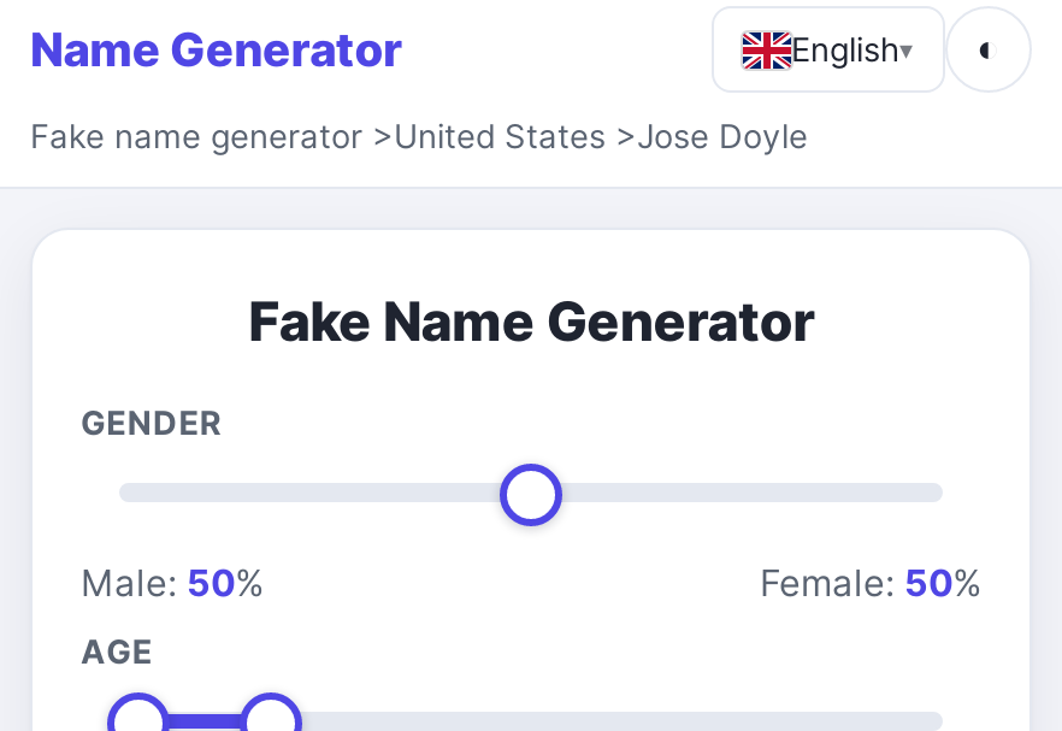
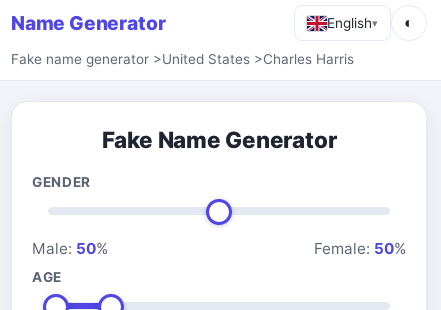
[30,117,808,155] Fake name generator >United States >Jose Doyle -> [11,51,354,67] Fake name generator >United States >Charles Harris

